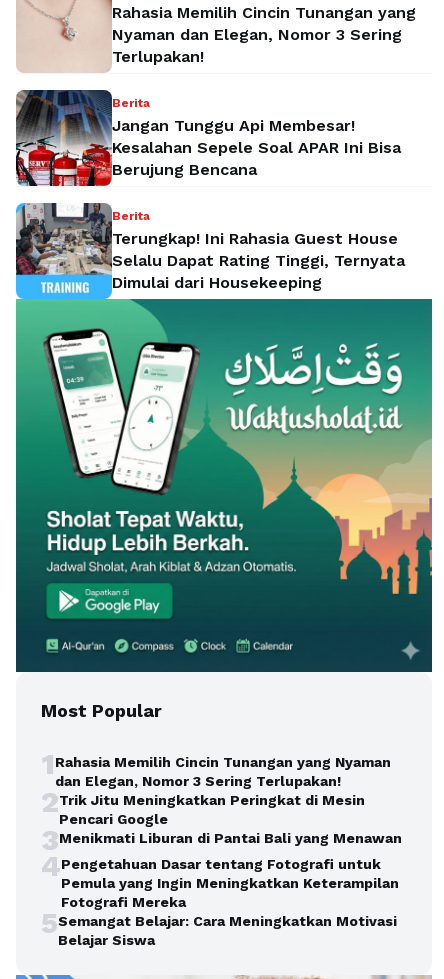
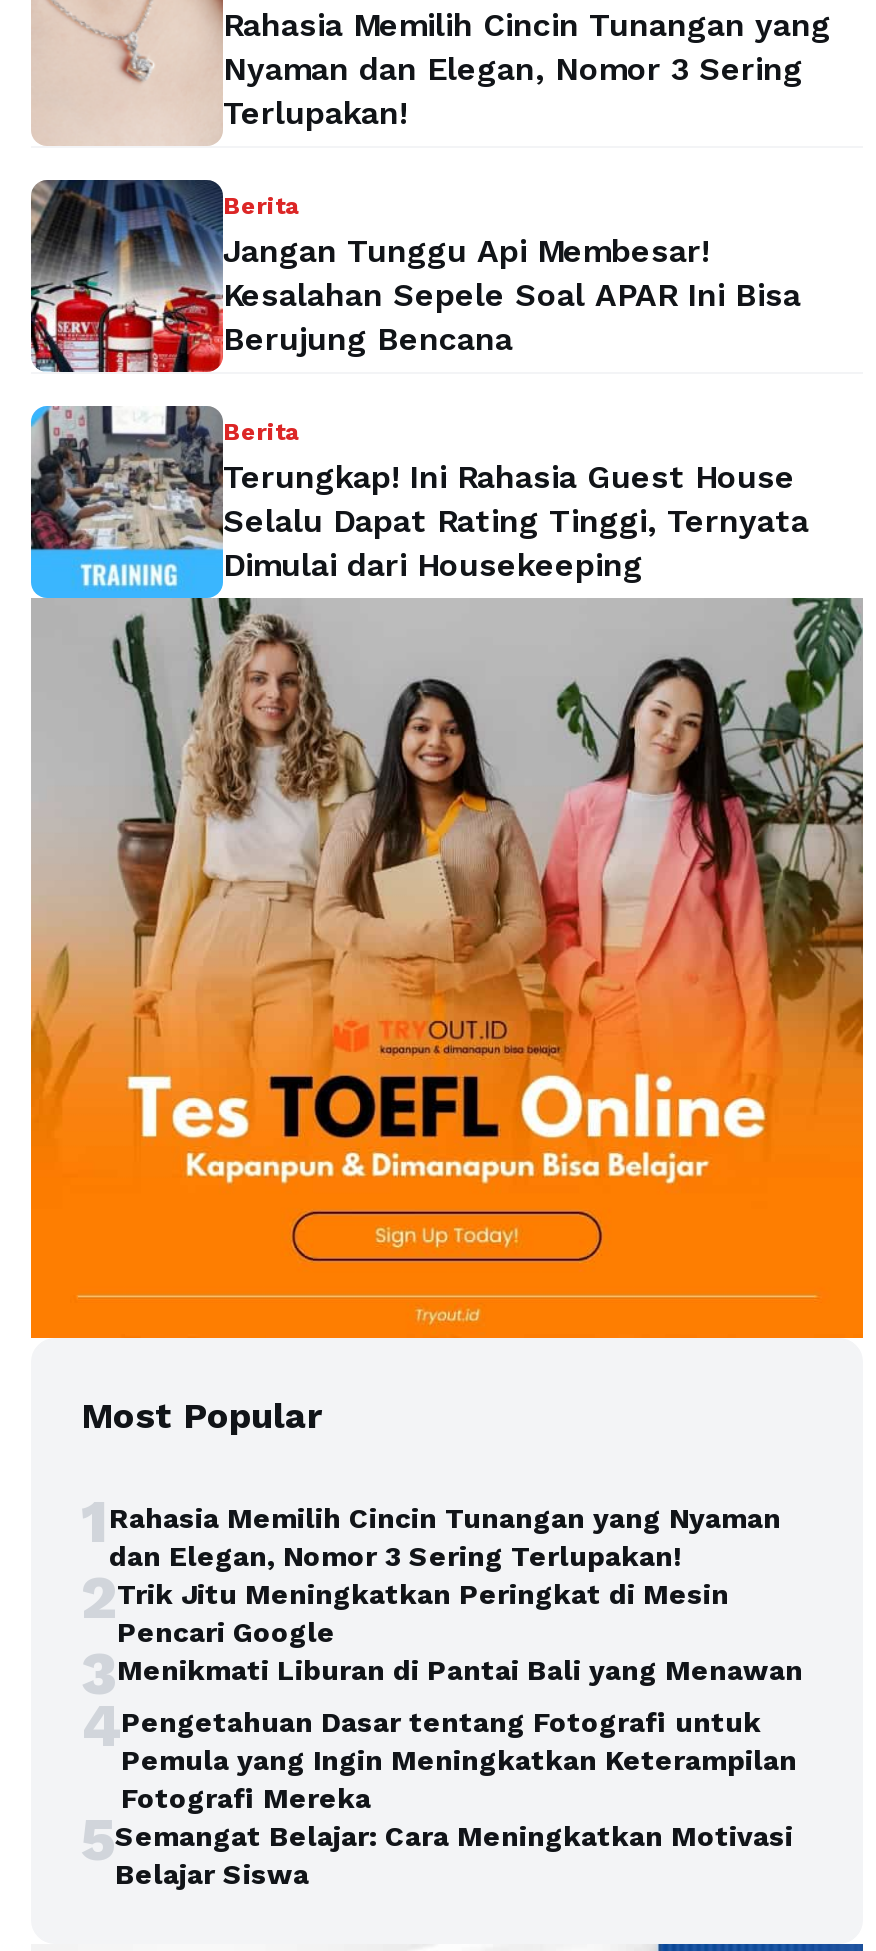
[15,298,433,673] [image] -> [29,596,865,1340] [image]

